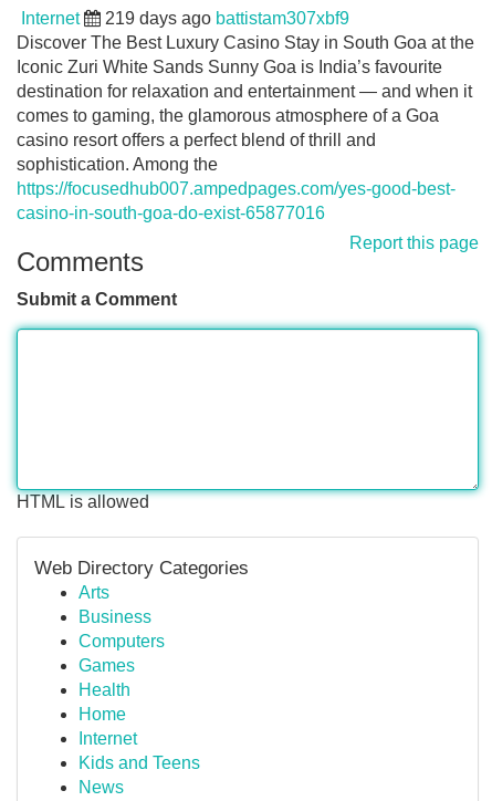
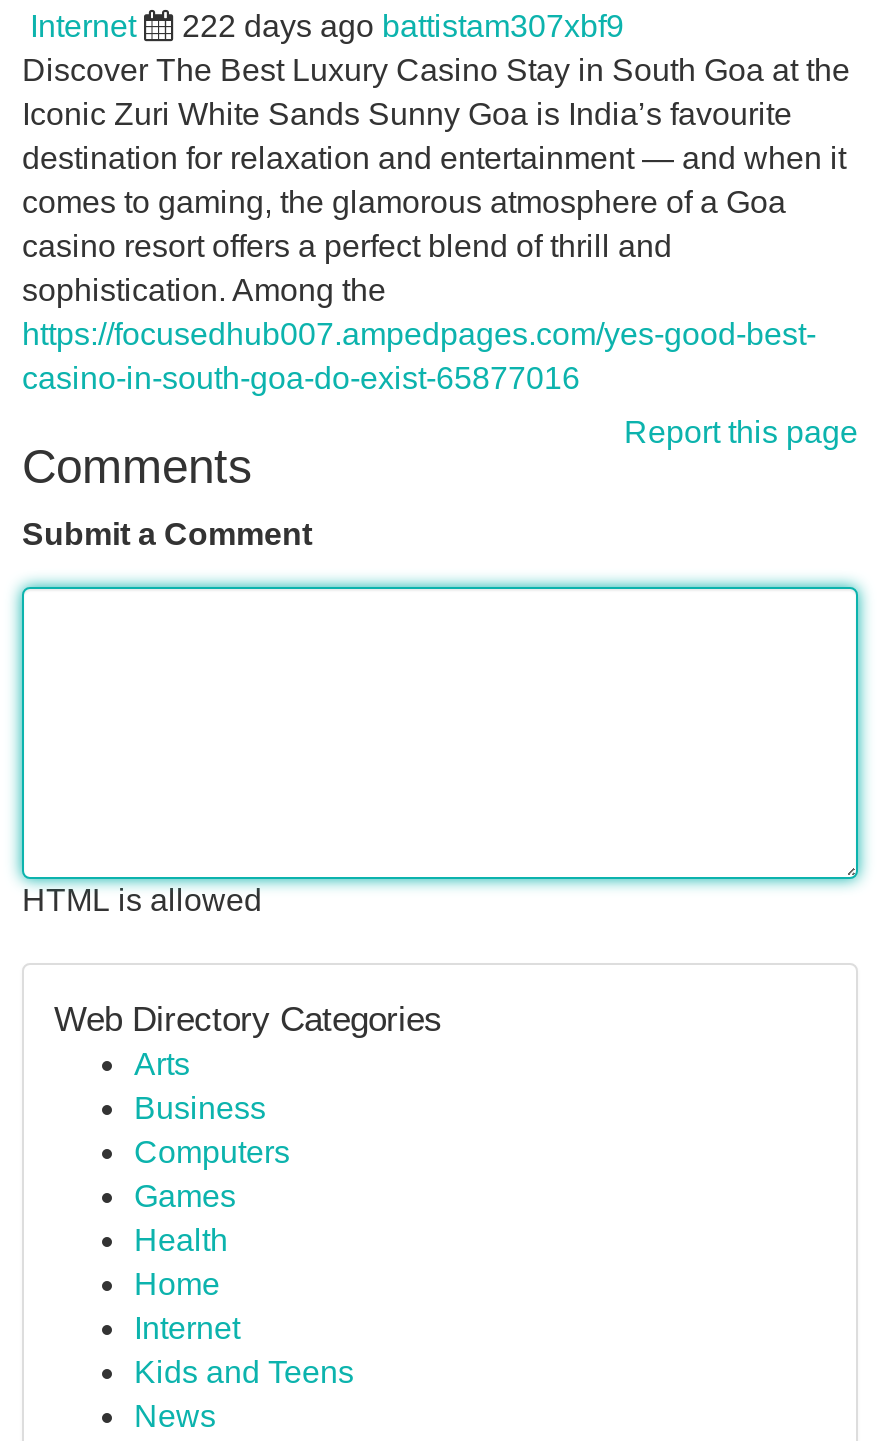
[105,9,349,28] 219 days ago battistam307xbf9 -> [182,9,624,43] 222 days ago battistam307xbf9

